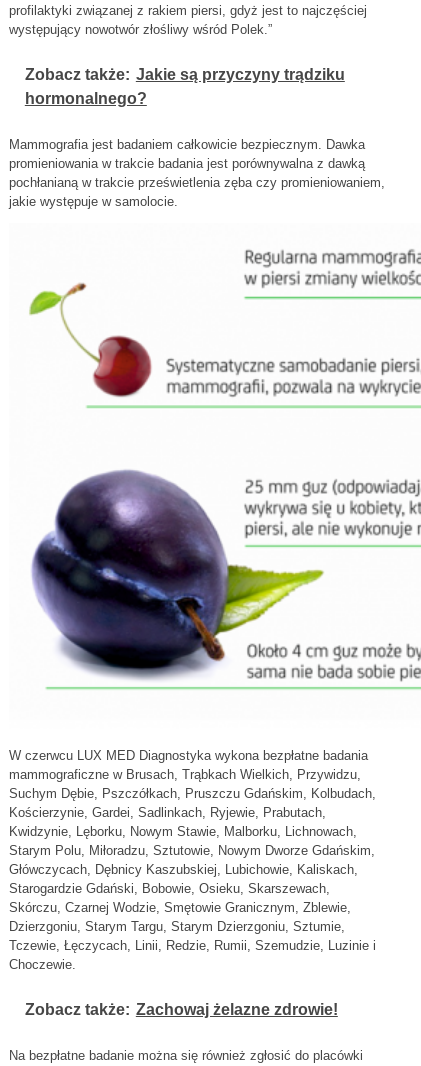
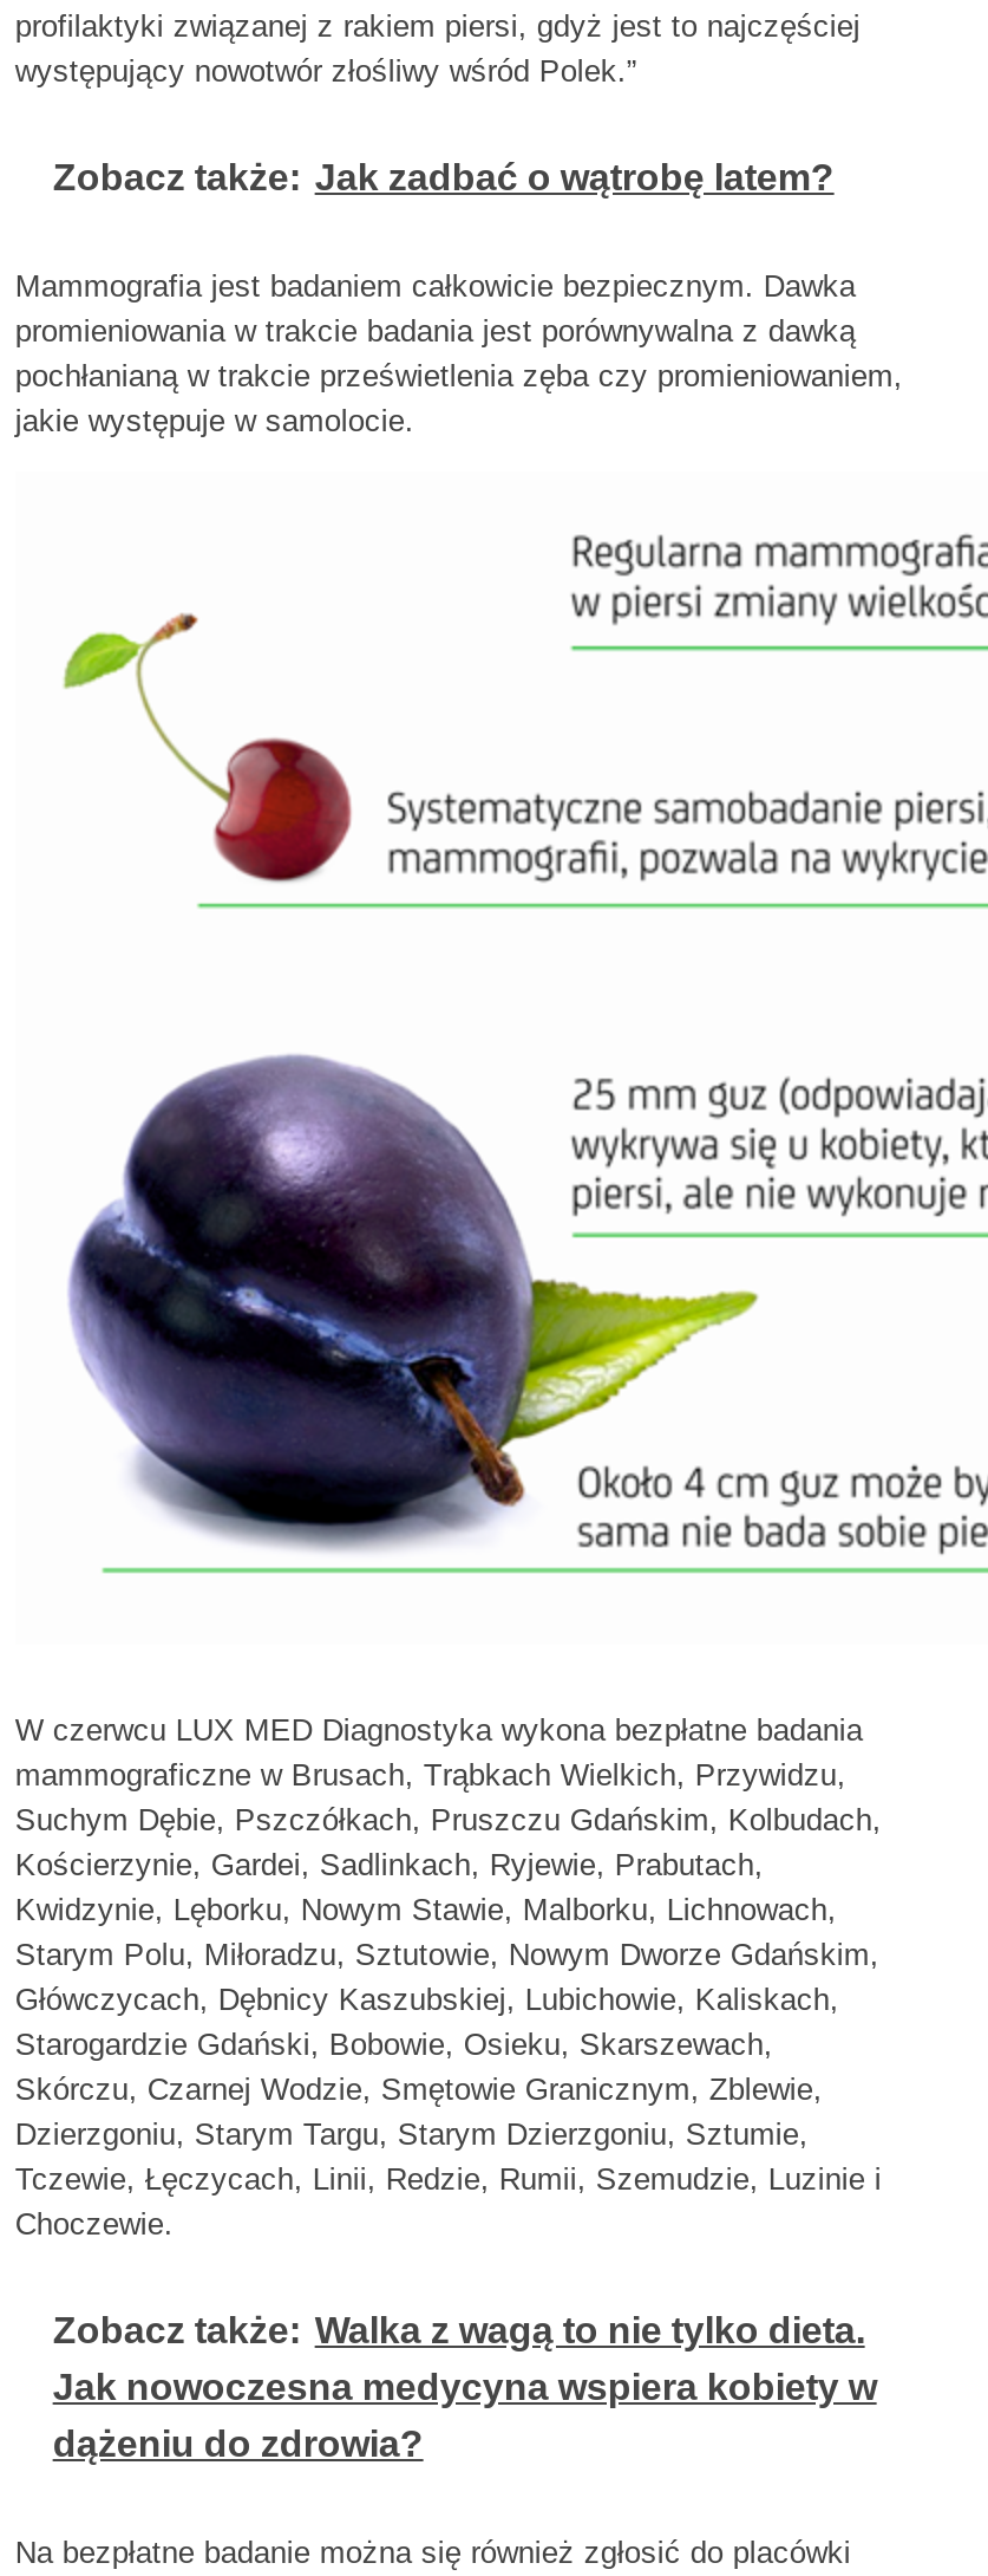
[25,66,345,107] Zobacz także: Jakie są przyczyny trądziku | hormonalnego? -> [53,156,834,196] Zobacz także: Jak zadbać o wątrobę latem?
moved [9,137,385,972] -> [15,267,903,2241]: [image] | Mammografia jest badaniem całkowicie bezpiecznym. Dawka | promieniowania w trakcie badania jest porównywalna z dawką | ... | Tczewie, Łęczycach, Linii, Redzie, Rumii, Szemudzie, Luzinie i | Choczewie.
[25,1001,338,1018] Zobacz także: Zachowaj żelazne zdrowie! -> [53,2309,877,2463] Zobacz także: Walka z wagą to nie tylko dieta. | Jak nowoczesna medycyna wspiera kobiety w | dążeniu do zdrowia?

